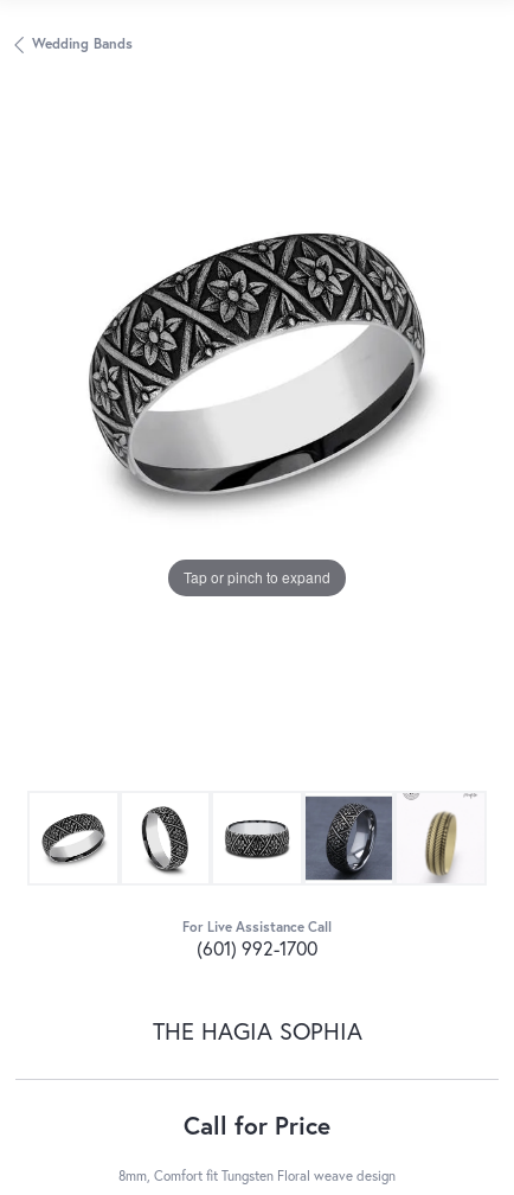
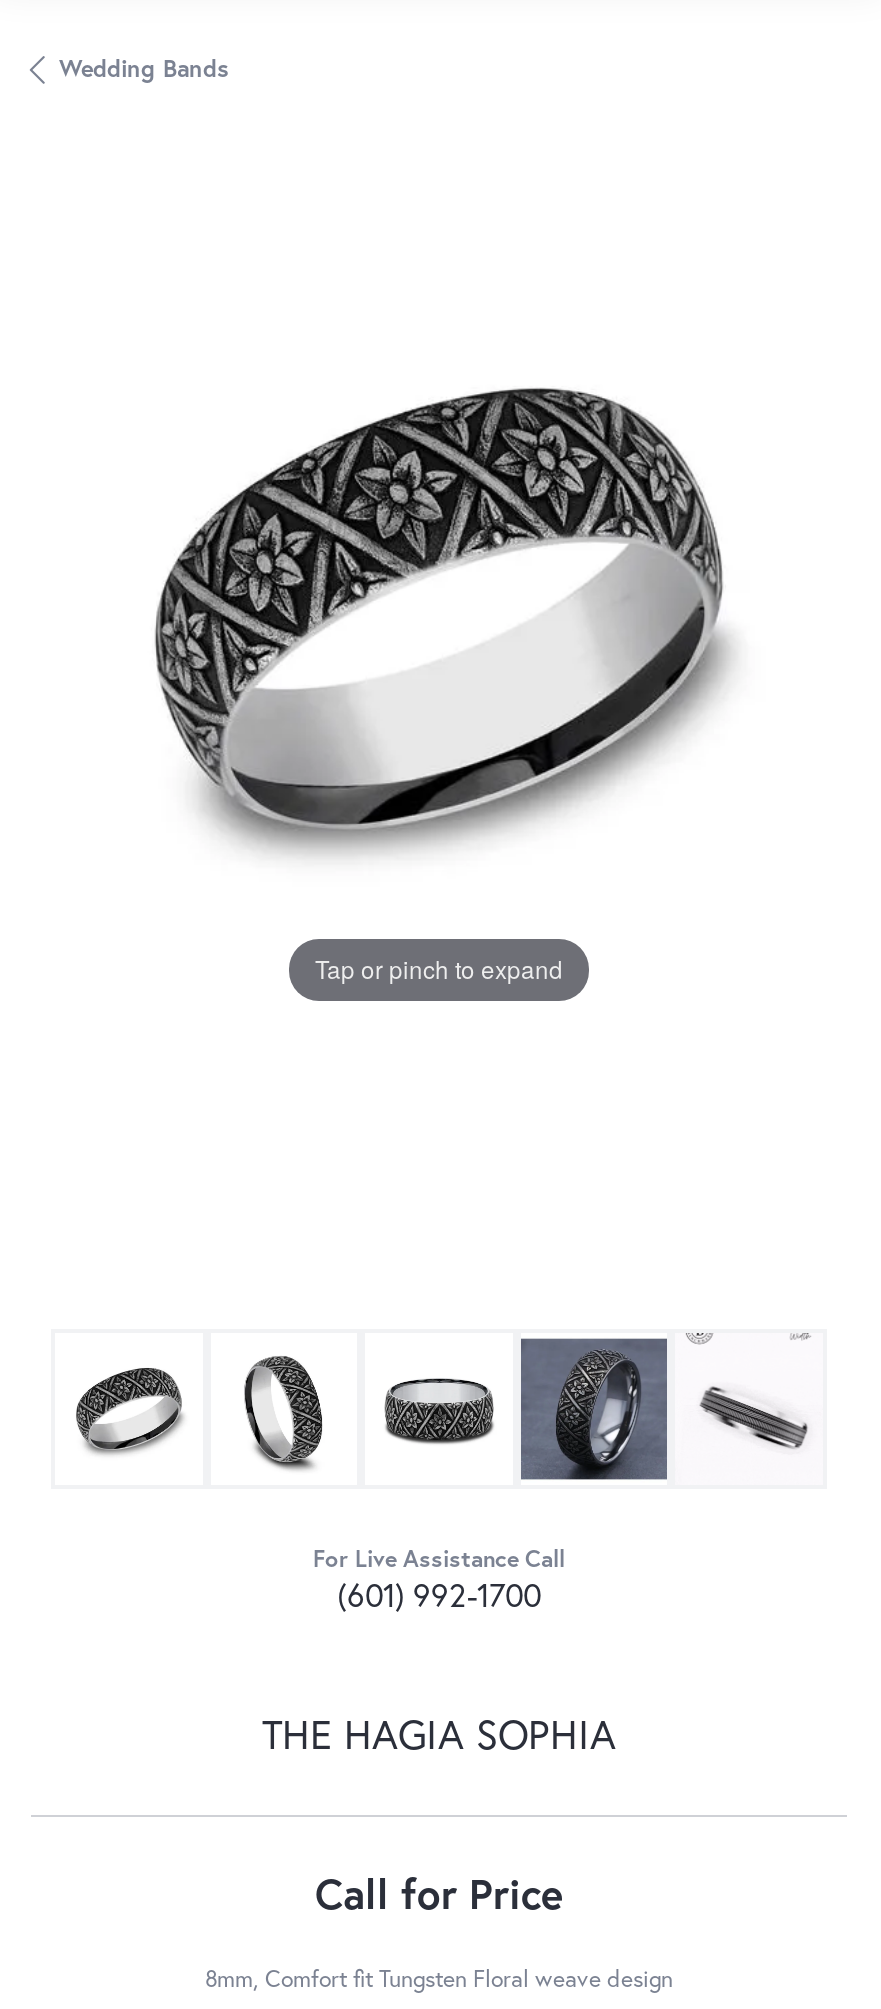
[412,811,475,883] [image] -> [699,1365,809,1483] [image]

